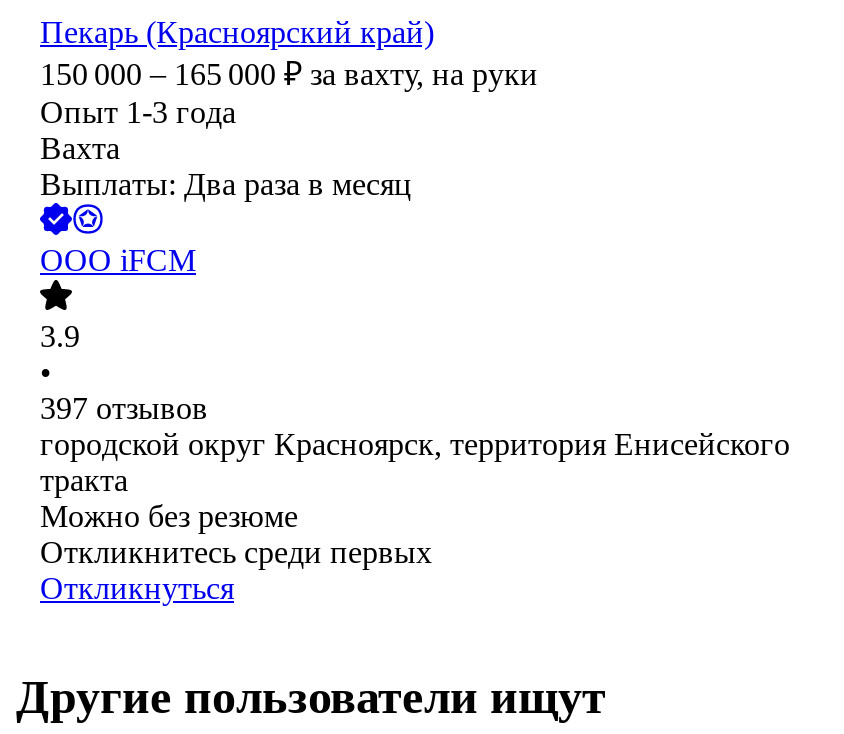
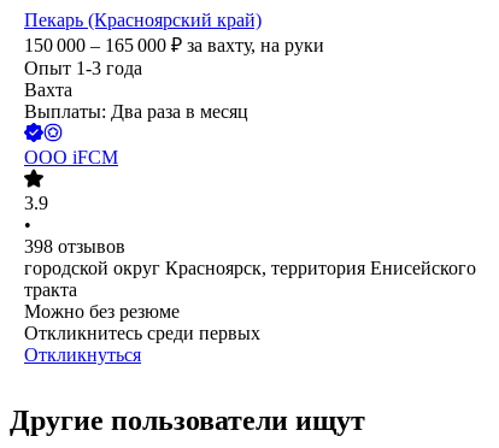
[40,392,208,426] 397 отзывов -> [24,237,125,257] 398 отзывов

